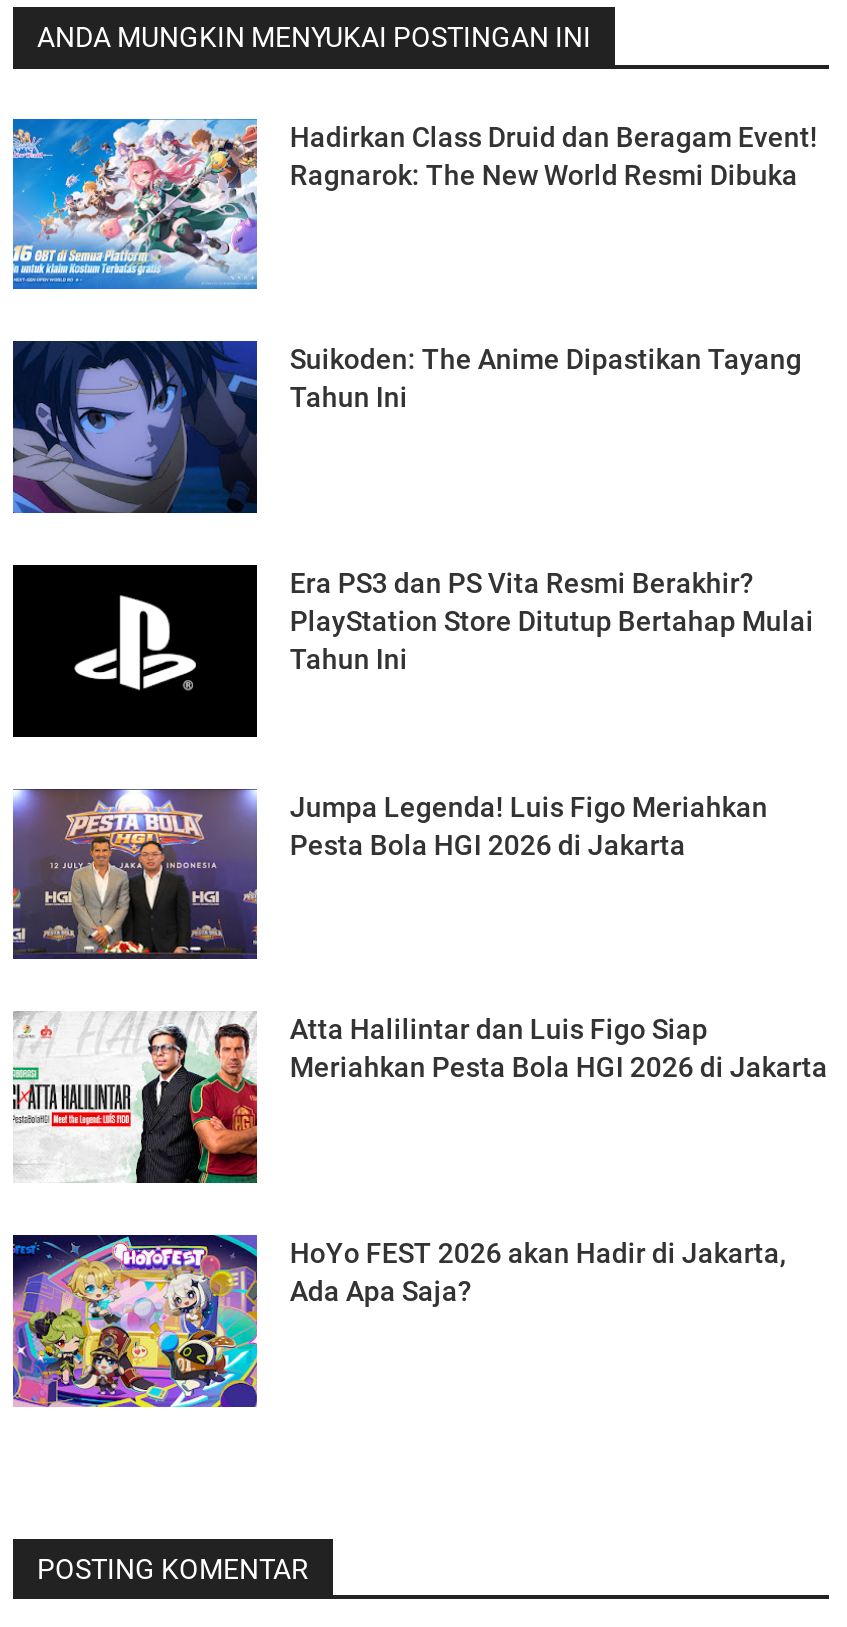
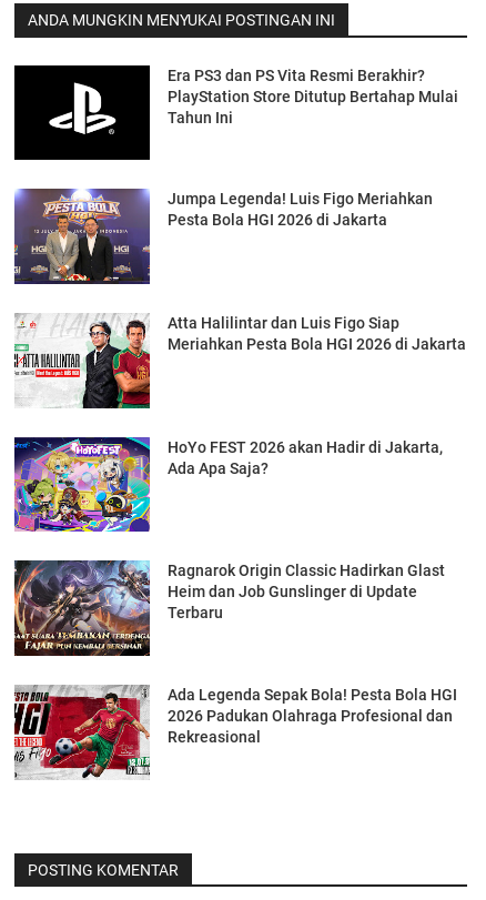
[11,117,818,291] [image] | Hadirkan Class Druid dan Beragam Event! | Ragnarok: The New World Resmi Dibuka -> none
[11,339,802,515] [image] | Suikoden: The Anime Dipastikan Tayang | Tahun Ini -> none
moved [9,567,828,1307] -> [12,66,466,477]: [image] | Era PS3 dan PS Vita Resmi Berakhir? | PlayStation Store Ditutup Bertahap Mulai | ... | HoYo FEST 2026 akan Hadir di Jakarta, | Ada Apa Saja?
moved [9,1233,261,1411] -> [12,436,152,535]: [image]
none -> [13,559,445,657] [image] | Ragnarok Origin Classic Hadirkan Glast | Heim dan Job Gunslinger di Update | Terbaru
none -> [13,685,458,779] [image] | Ada Legenda Sepak Bola! Pesta Bola HGI | 2026 Padukan Olahraga Profesional dan | Rekreasional

